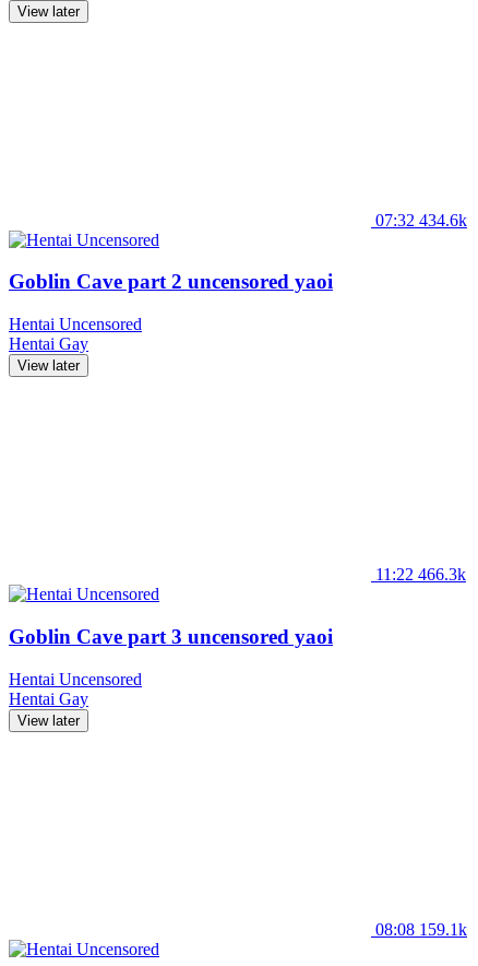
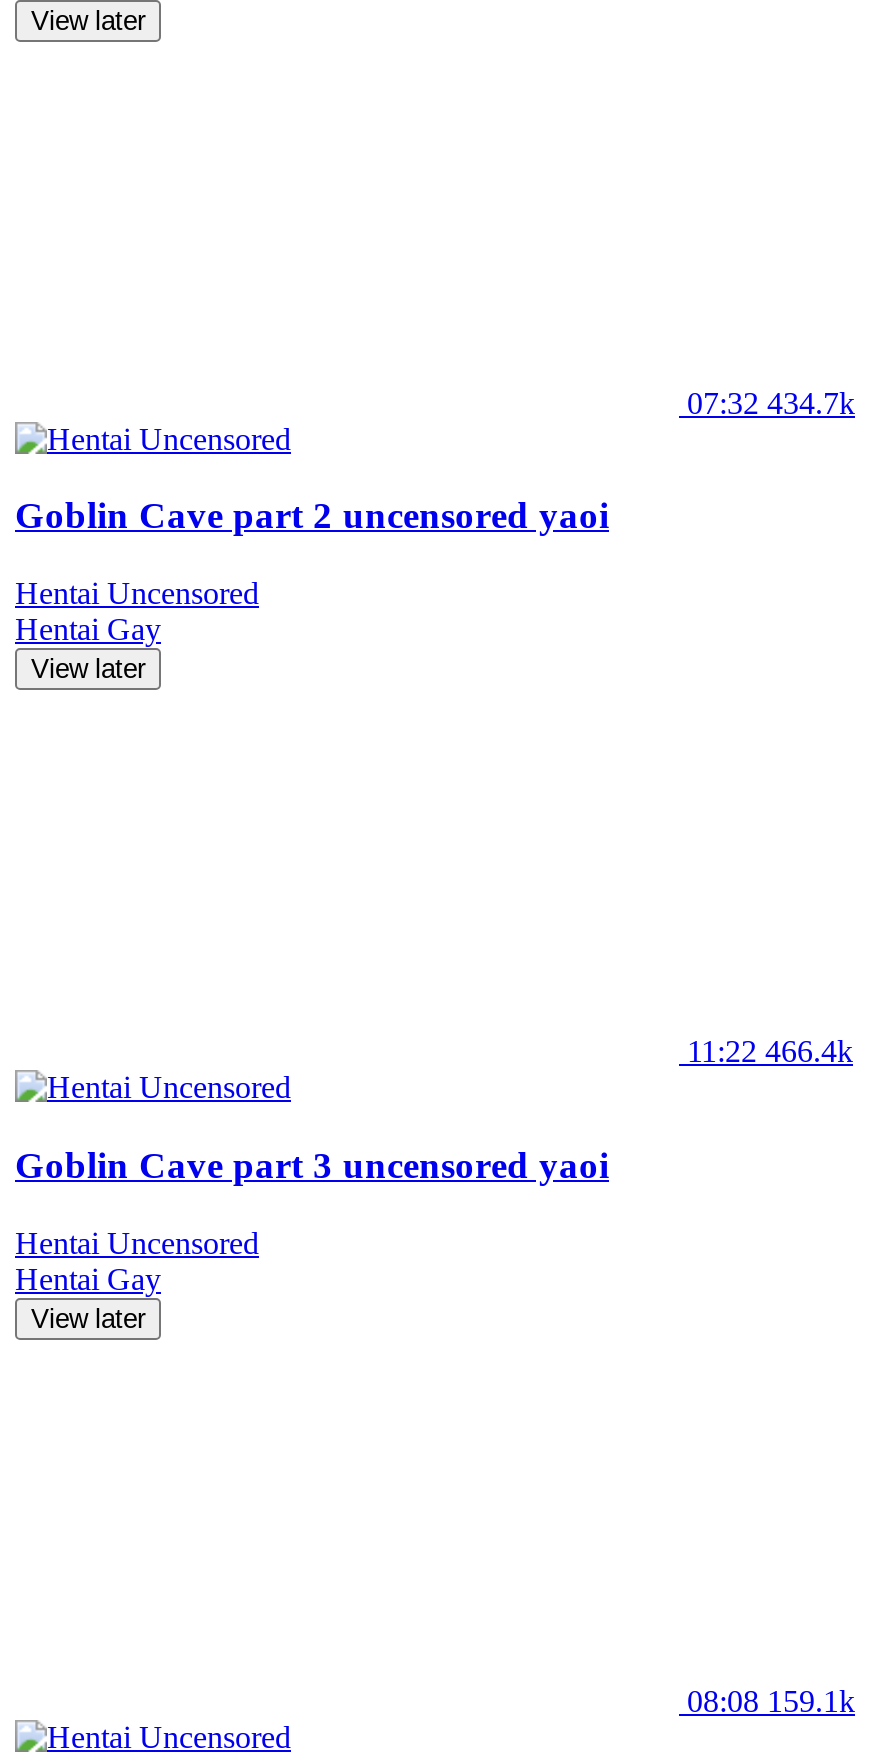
[375,211,467,229] 07:32 434.6k -> [687,385,855,419] 07:32 434.7k
[375,565,466,584] 11:22 466.3k -> [687,1034,853,1068] 11:22 466.4k

